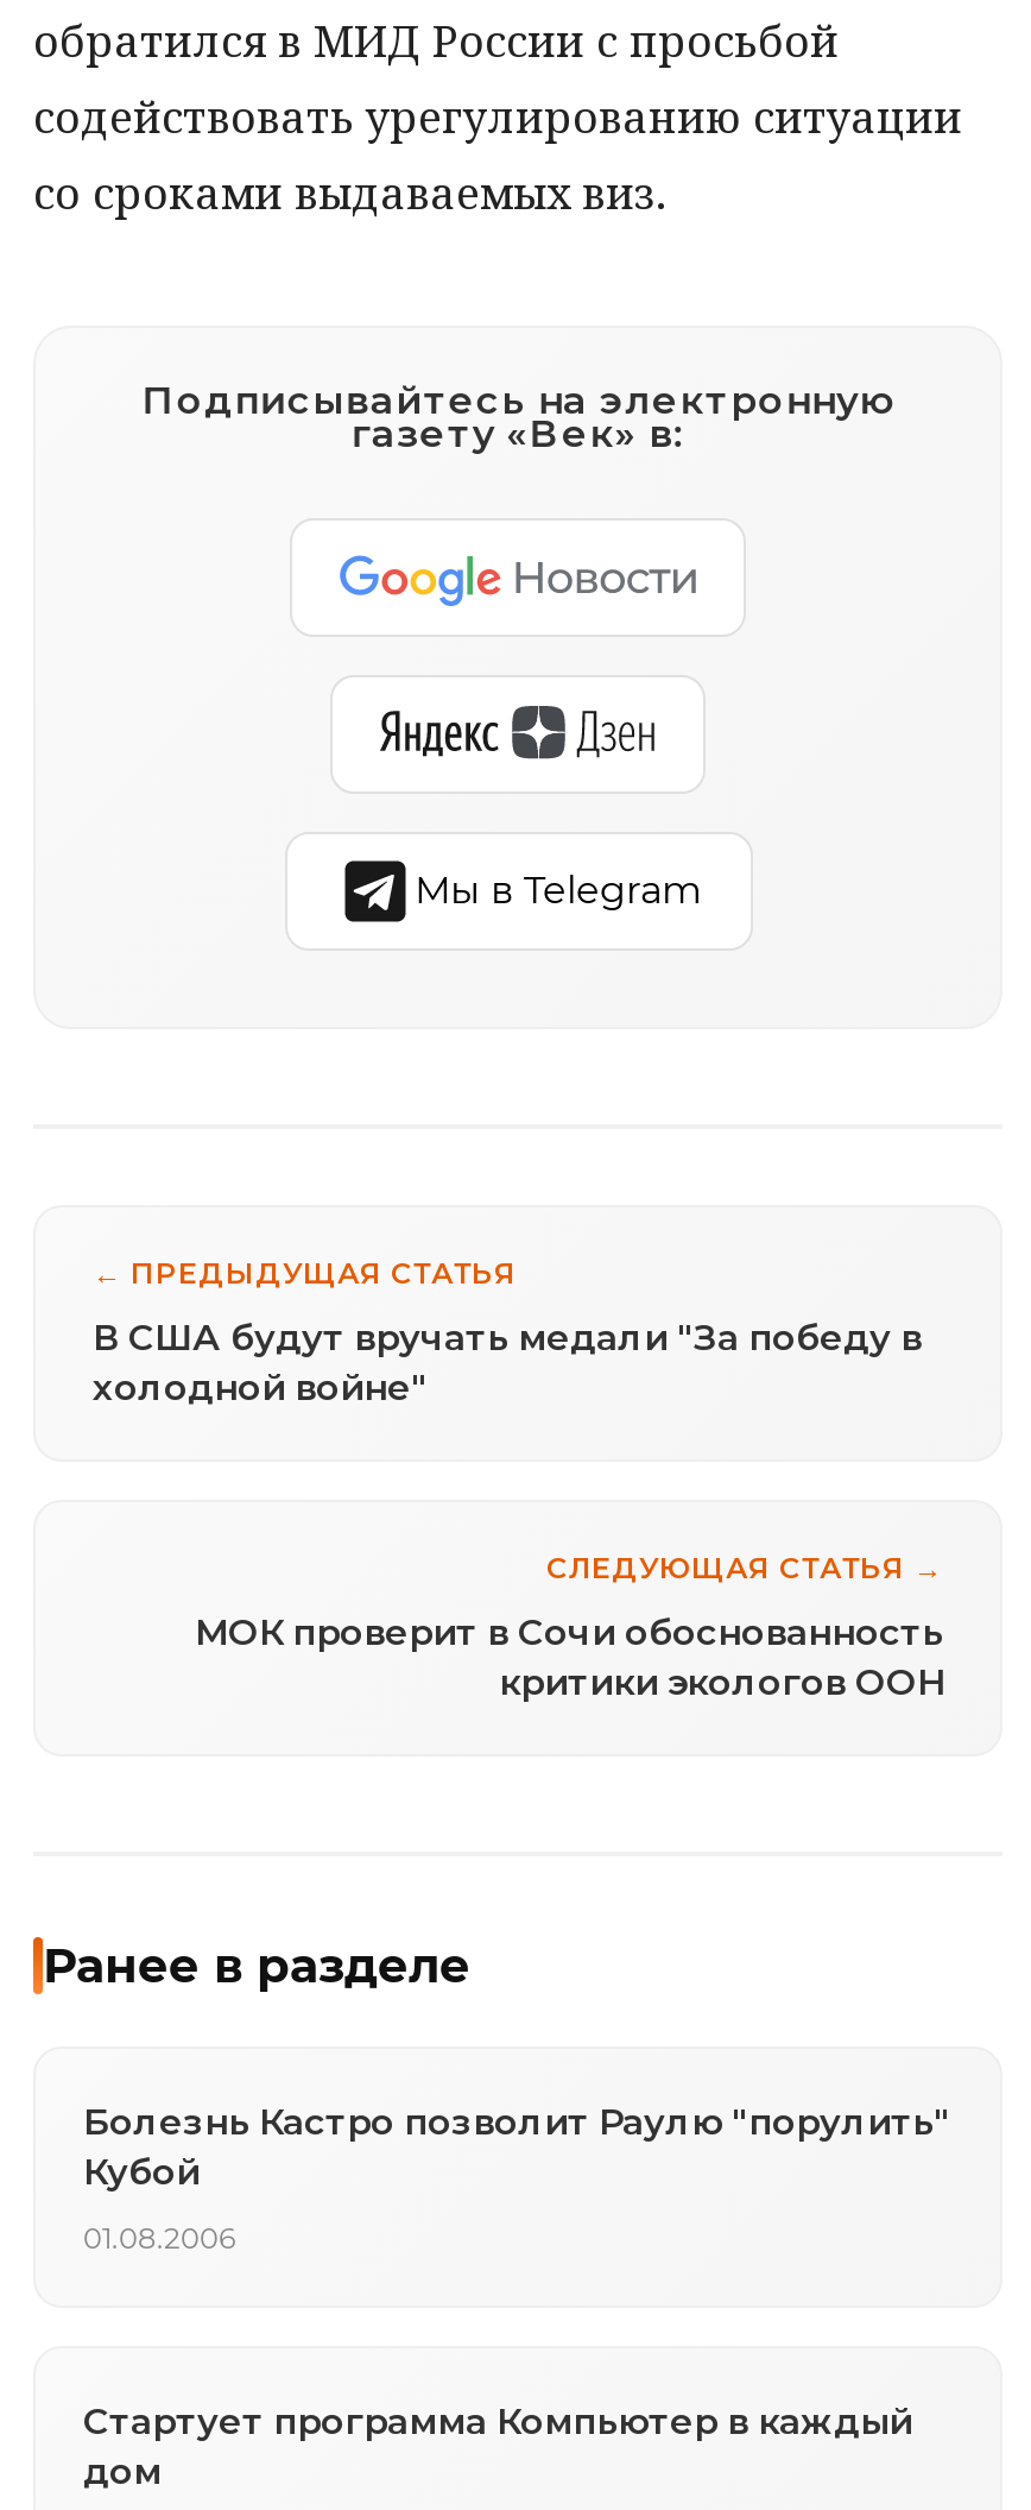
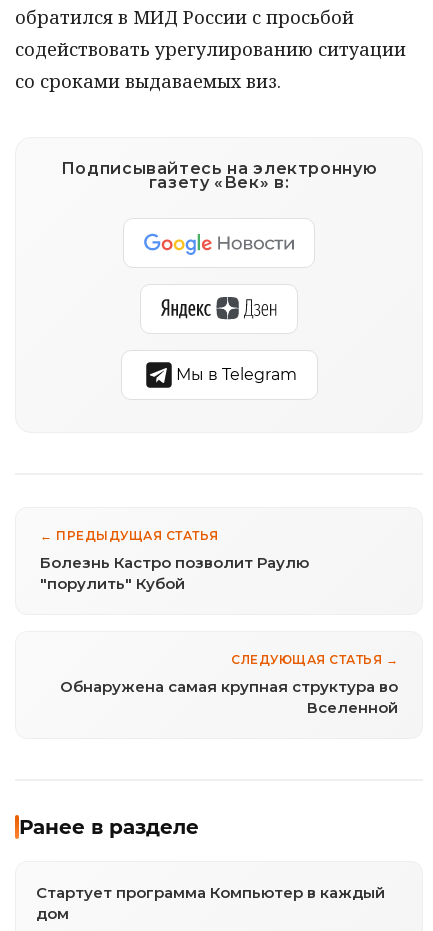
[93,1313,922,1409] В США будут вручать медали "За победу в | холодной войне" -> [40,553,309,593] Болезнь Кастро позволит Раулю | "порулить" Кубой
[195,1608,943,1703] МОК проверит в Сочи обоснованность | критики экологов ООН -> [60,677,398,717] Обнаружена самая крупная структура во | Вселенной
[83,2098,950,2255] Болезнь Кастро позволит Раулю "порулить" | Кубой | 01.08.2006 -> none

